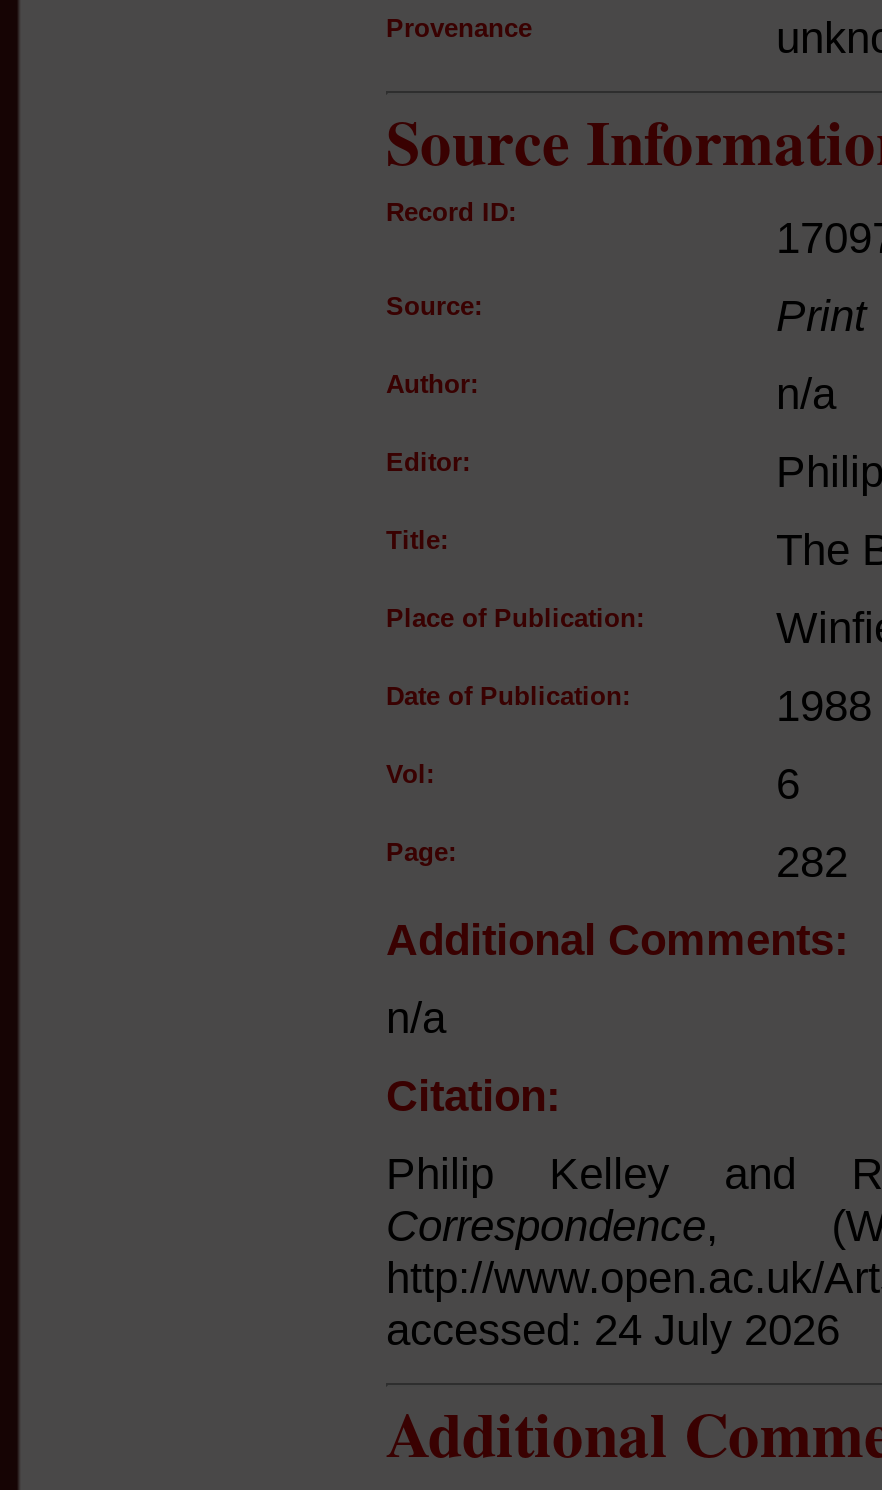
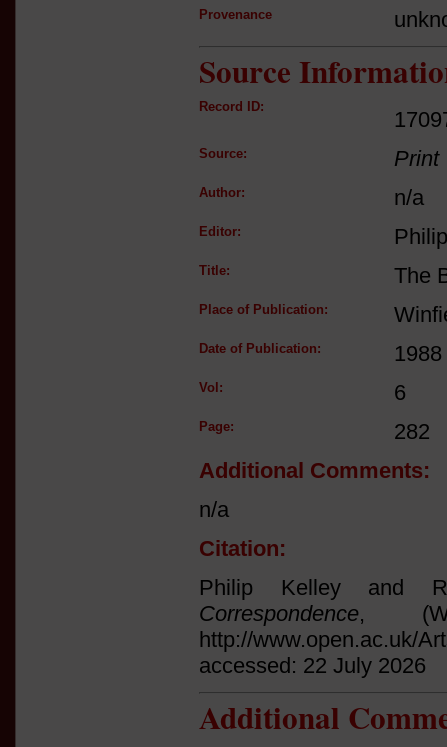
[386,1305,840,1355] accessed: 24 July 2026 -> [199,653,426,678] accessed: 22 July 2026

